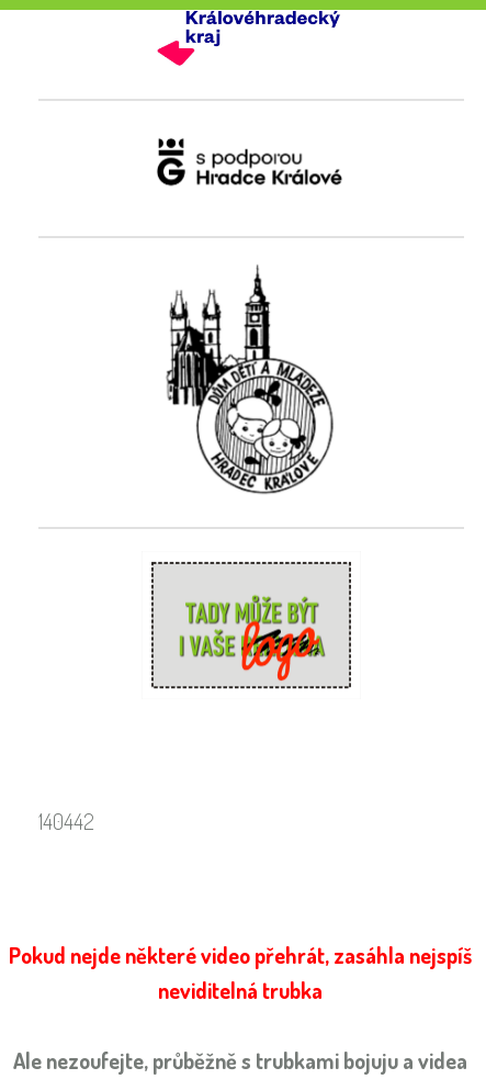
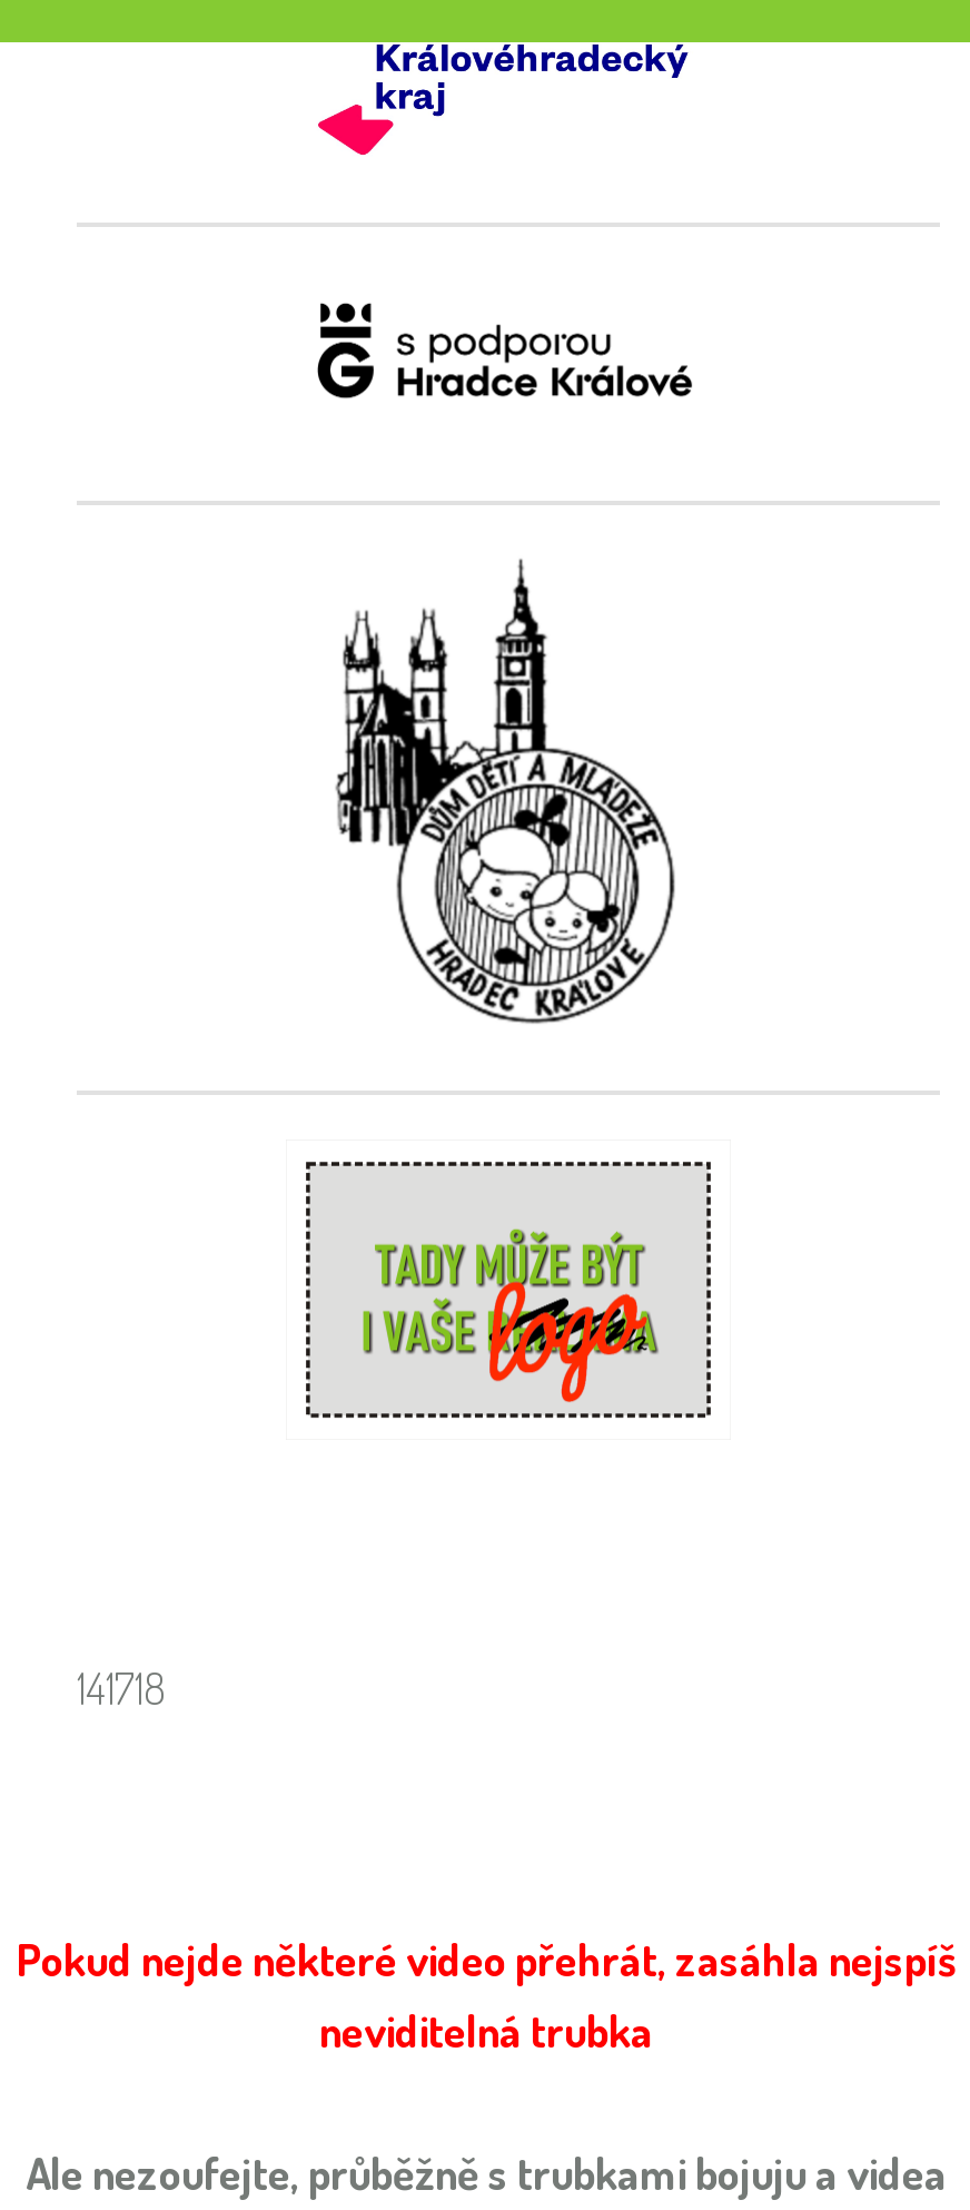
[38,807,94,836] 140442 -> [77,1659,166,1717] 141718

